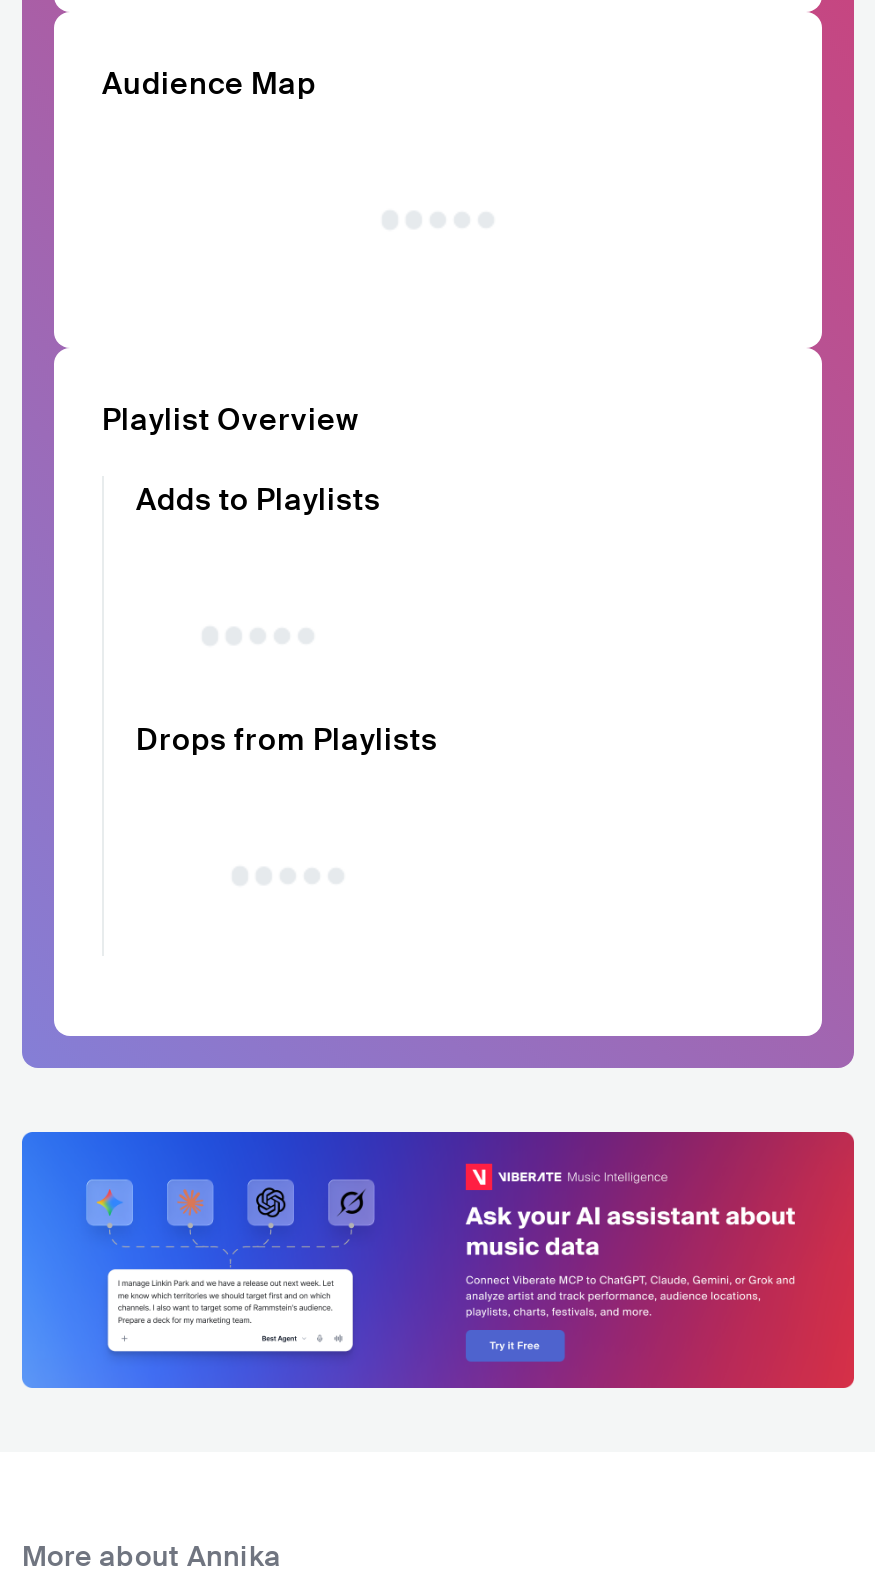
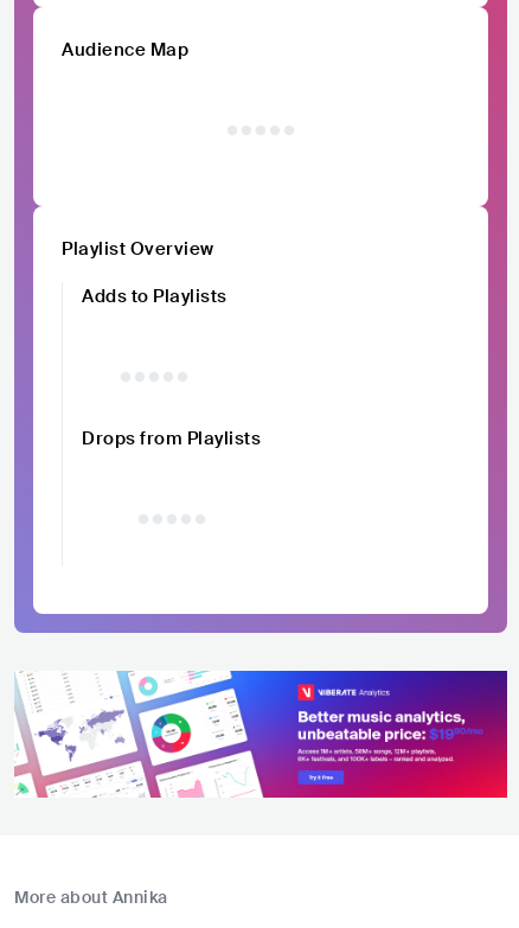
[20,1130,856,1390] [image] -> [14,670,508,799] [image]

